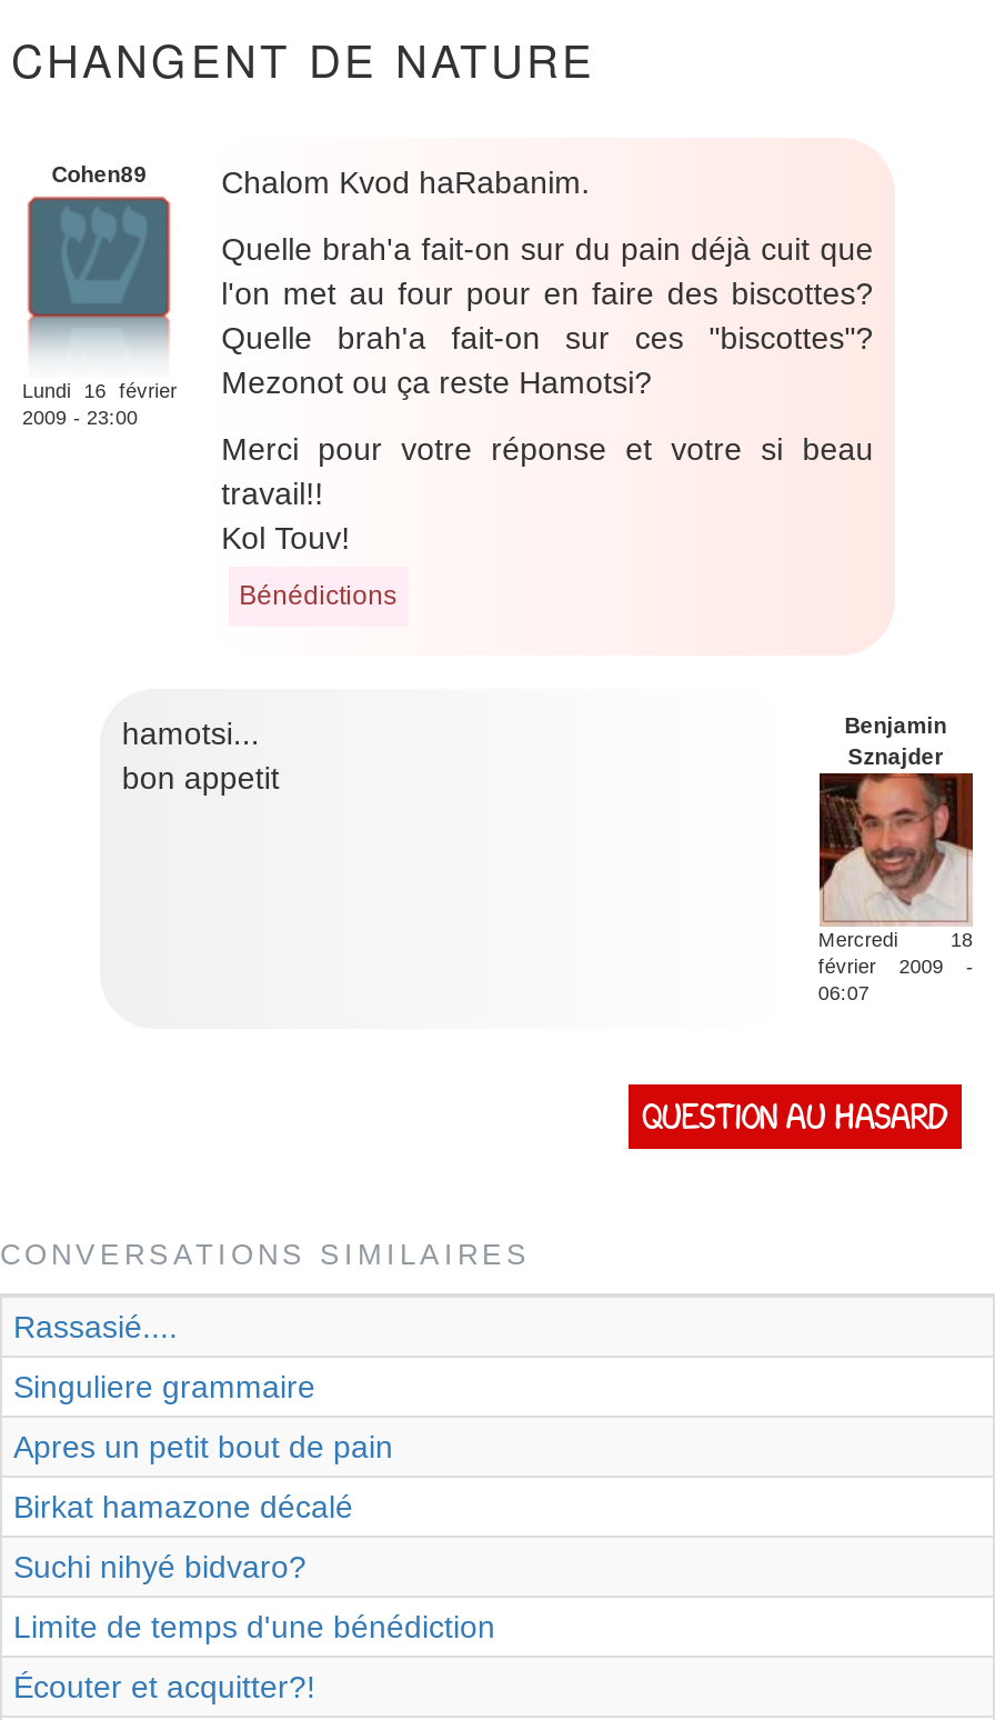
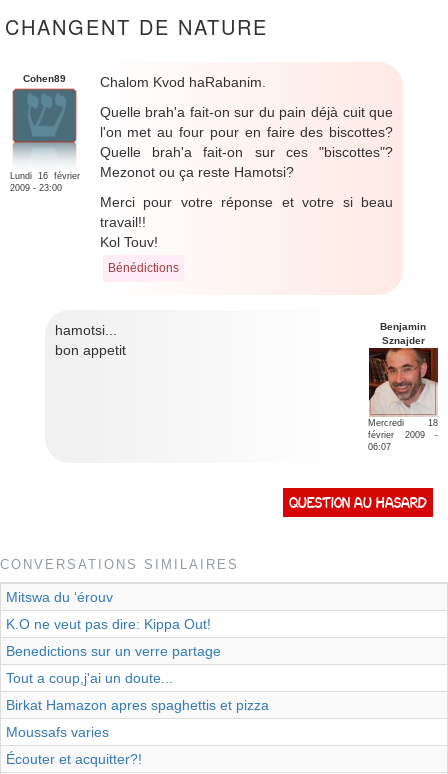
[13,1309,178,1344] Rassasié.... -> [6,589,113,605] Mitswa du ‘érouv
[13,1369,315,1404] Singuliere grammaire -> [6,616,211,632] K.O ne veut pas dire: Kippa Out!
[13,1429,393,1464] Apres un petit bout de pain -> [6,643,221,659] Benedictions sur un verre partage
[13,1489,353,1524] Birkat hamazone décalé -> [6,670,173,686] Tout a coup,j'ai un doute...
[13,1549,306,1584] Suchi nihyé bidvaro? -> [6,697,269,713] Birkat Hamazon apres spaghettis et pizza
[13,1609,495,1644] Limite de temps d'une bénédiction -> [6,724,109,740] Moussafs varies

